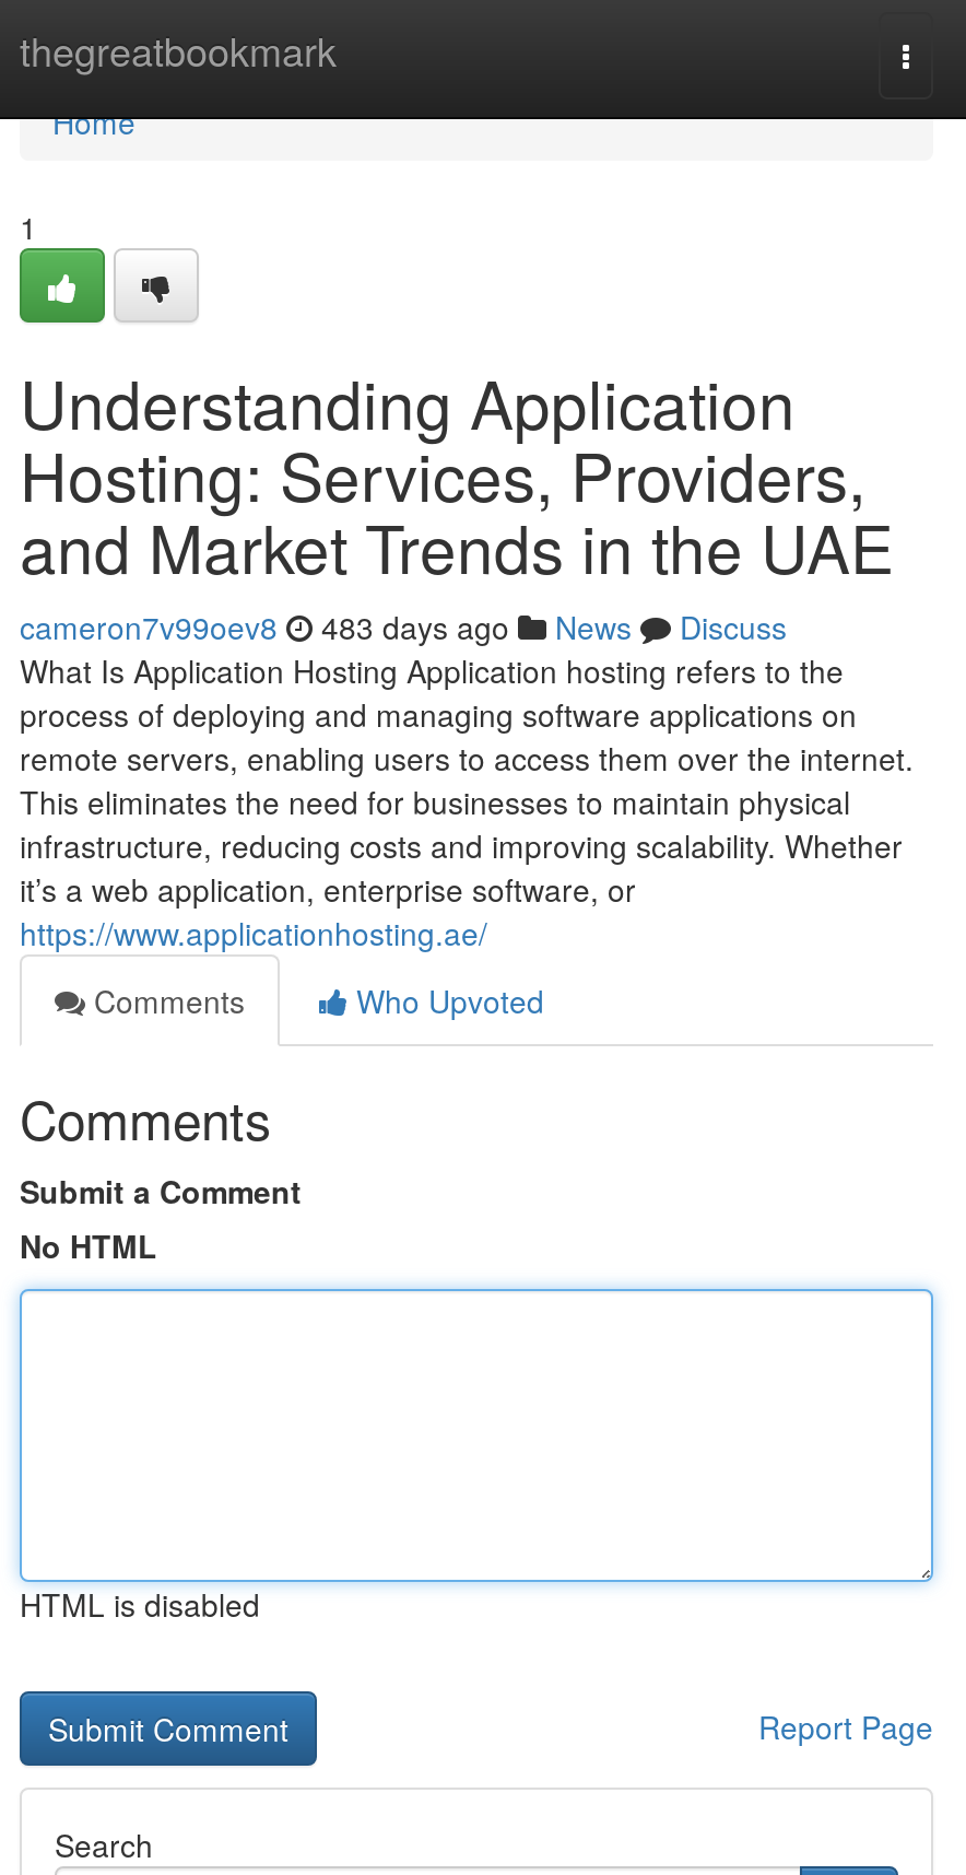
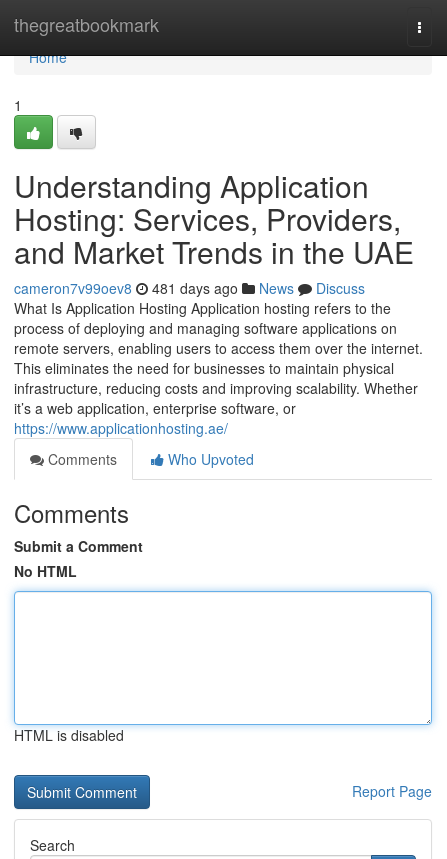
[20,605,787,648] cameron7v99oev8 483 days ago News Discuss -> [14,278,365,298] cameron7v99oev8 481 days ago News Discuss

